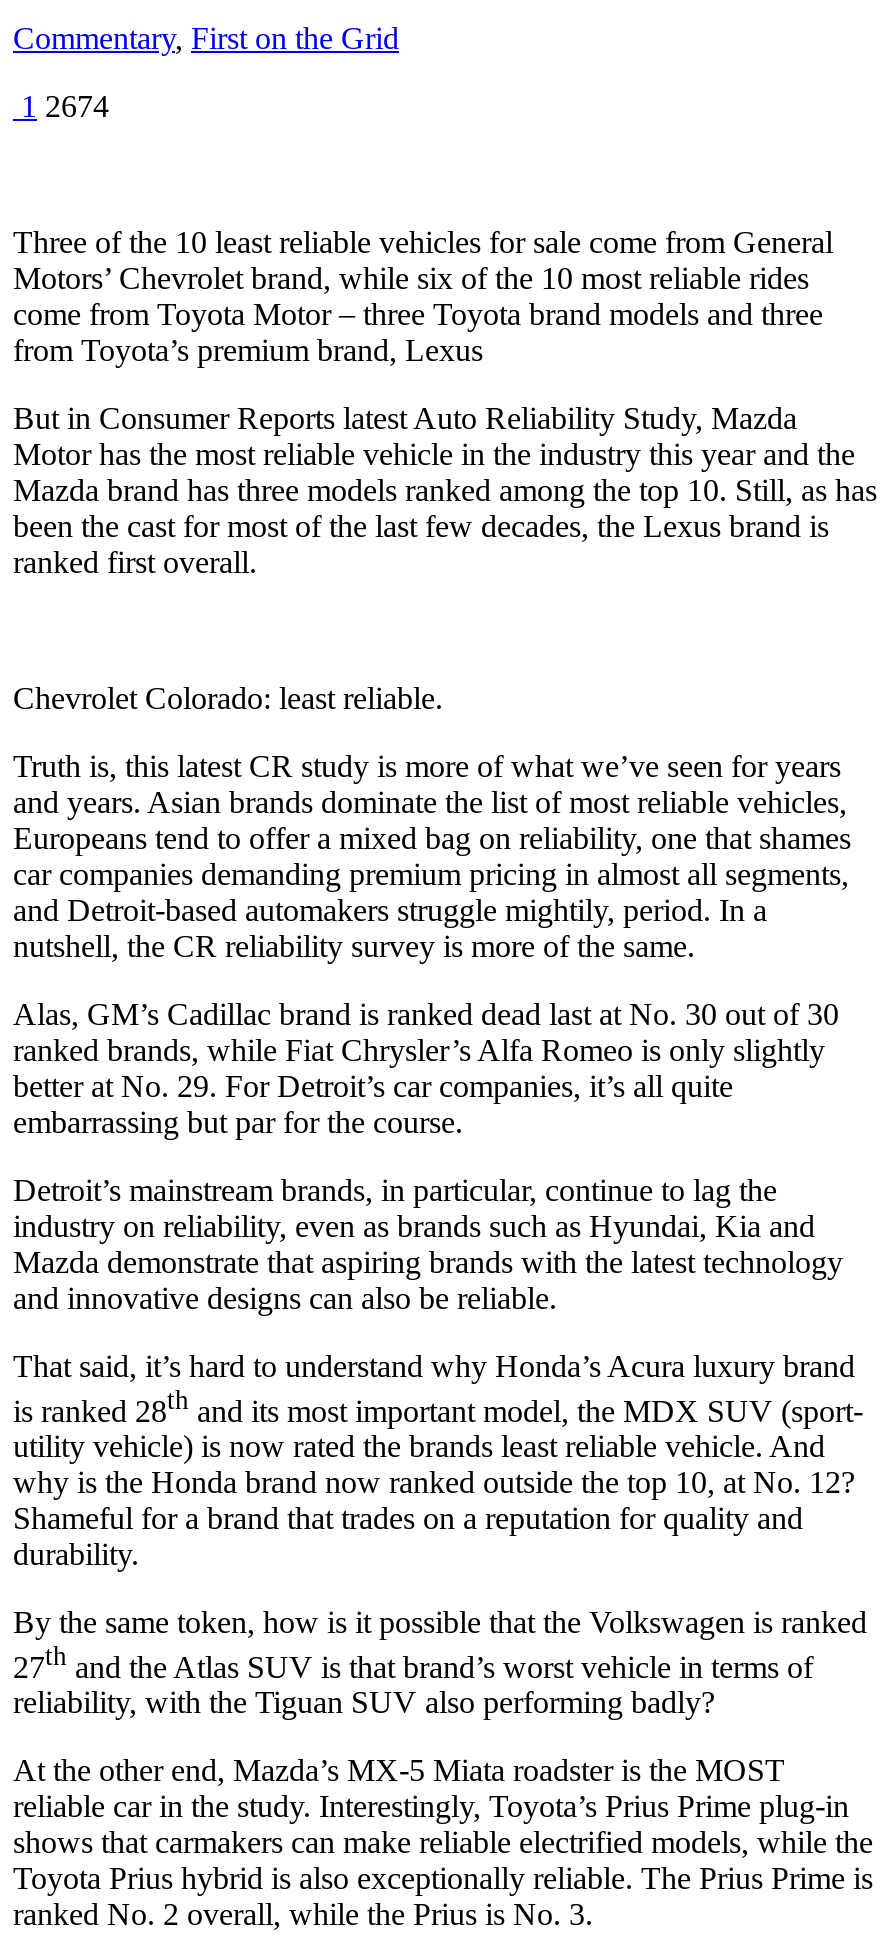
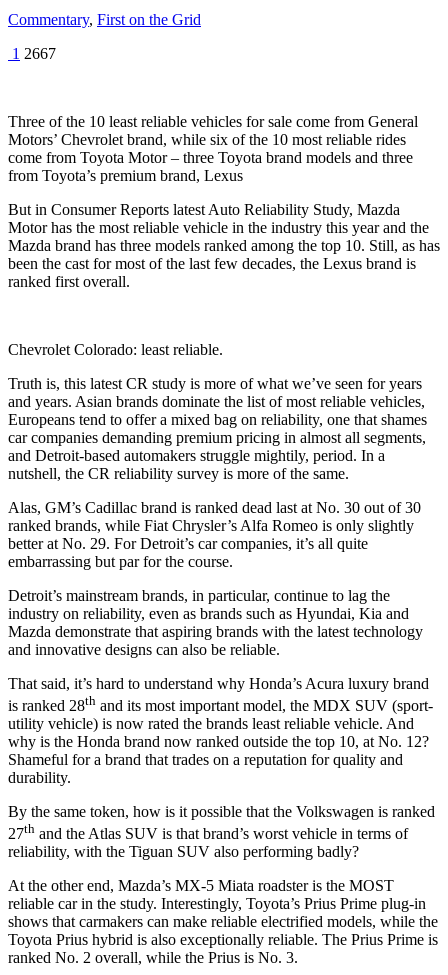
[13,89,109,123] 1 2674 -> [8,45,56,62] 1 2667

